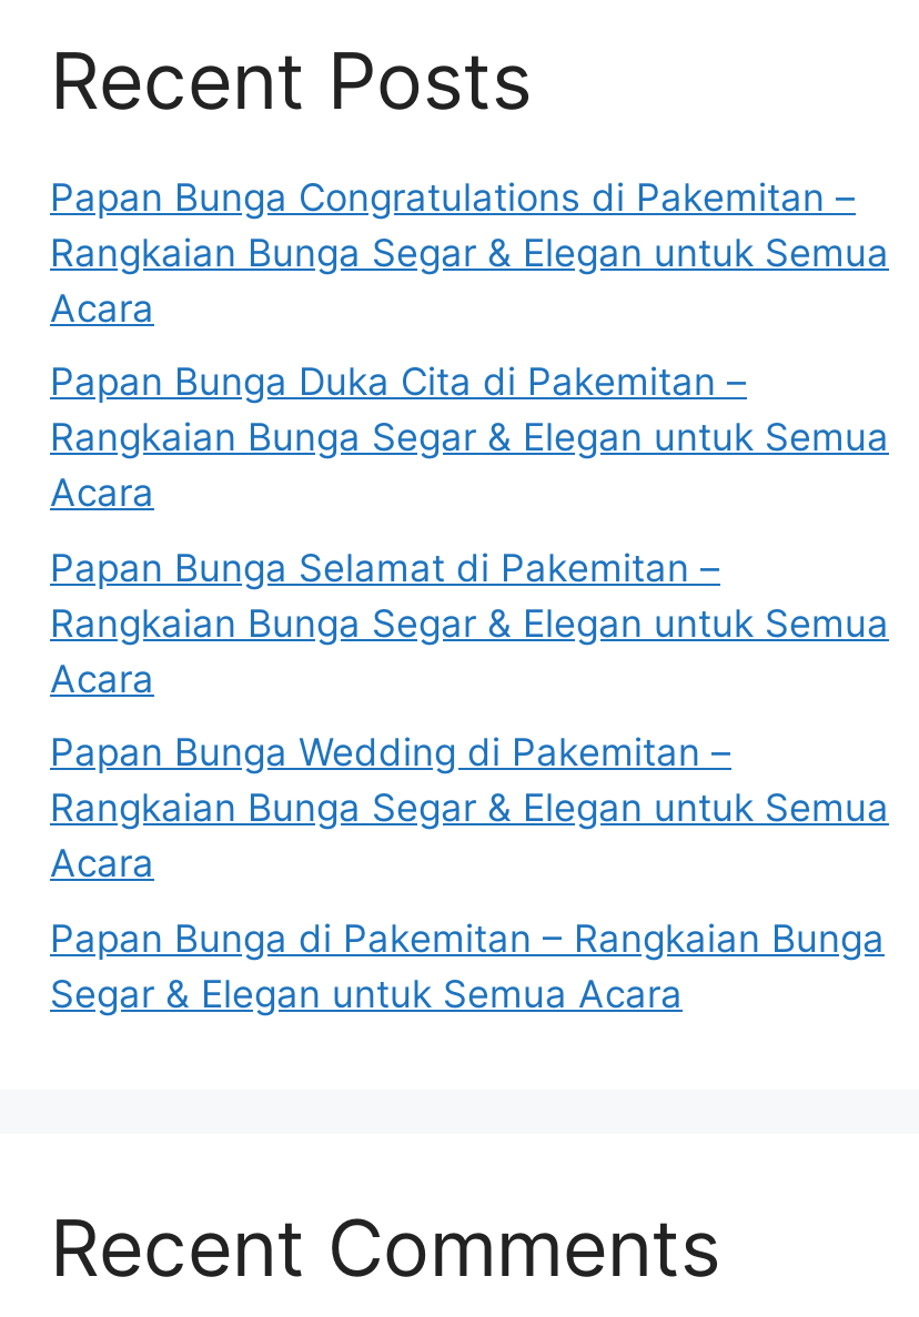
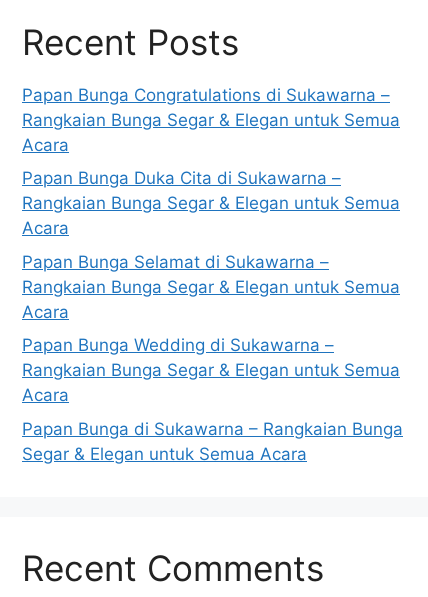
[50,174,856,219] Papan Bunga Congratulations di Pakemitan – -> [22,84,390,104] Papan Bunga Congratulations di Sukawarna –
[50,359,747,404] Papan Bunga Duka Cita di Pakemitan – -> [22,168,341,188] Papan Bunga Duka Cita di Sukawarna –
[50,545,720,589] Papan Bunga Selamat di Pakemitan – -> [22,251,329,271] Papan Bunga Selamat di Sukawarna –
[50,730,731,774] Papan Bunga Wedding di Pakemitan – -> [22,335,334,355] Papan Bunga Wedding di Sukawarna –
[50,915,885,960] Papan Bunga di Pakemitan – Rangkaian Bunga -> [22,418,403,438] Papan Bunga di Sukawarna – Rangkaian Bunga

